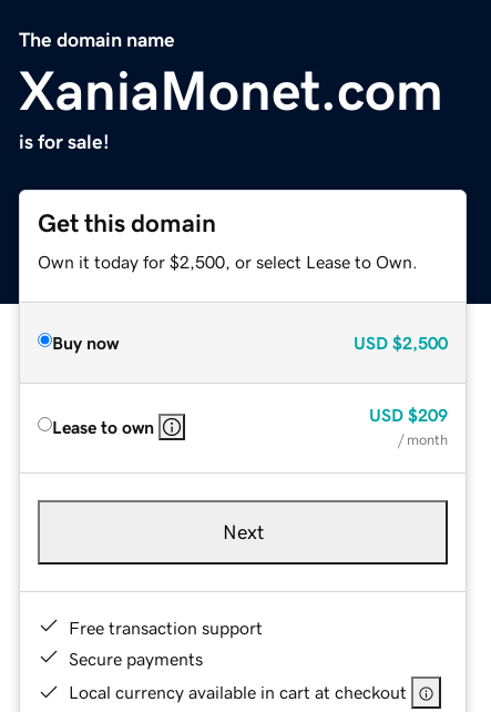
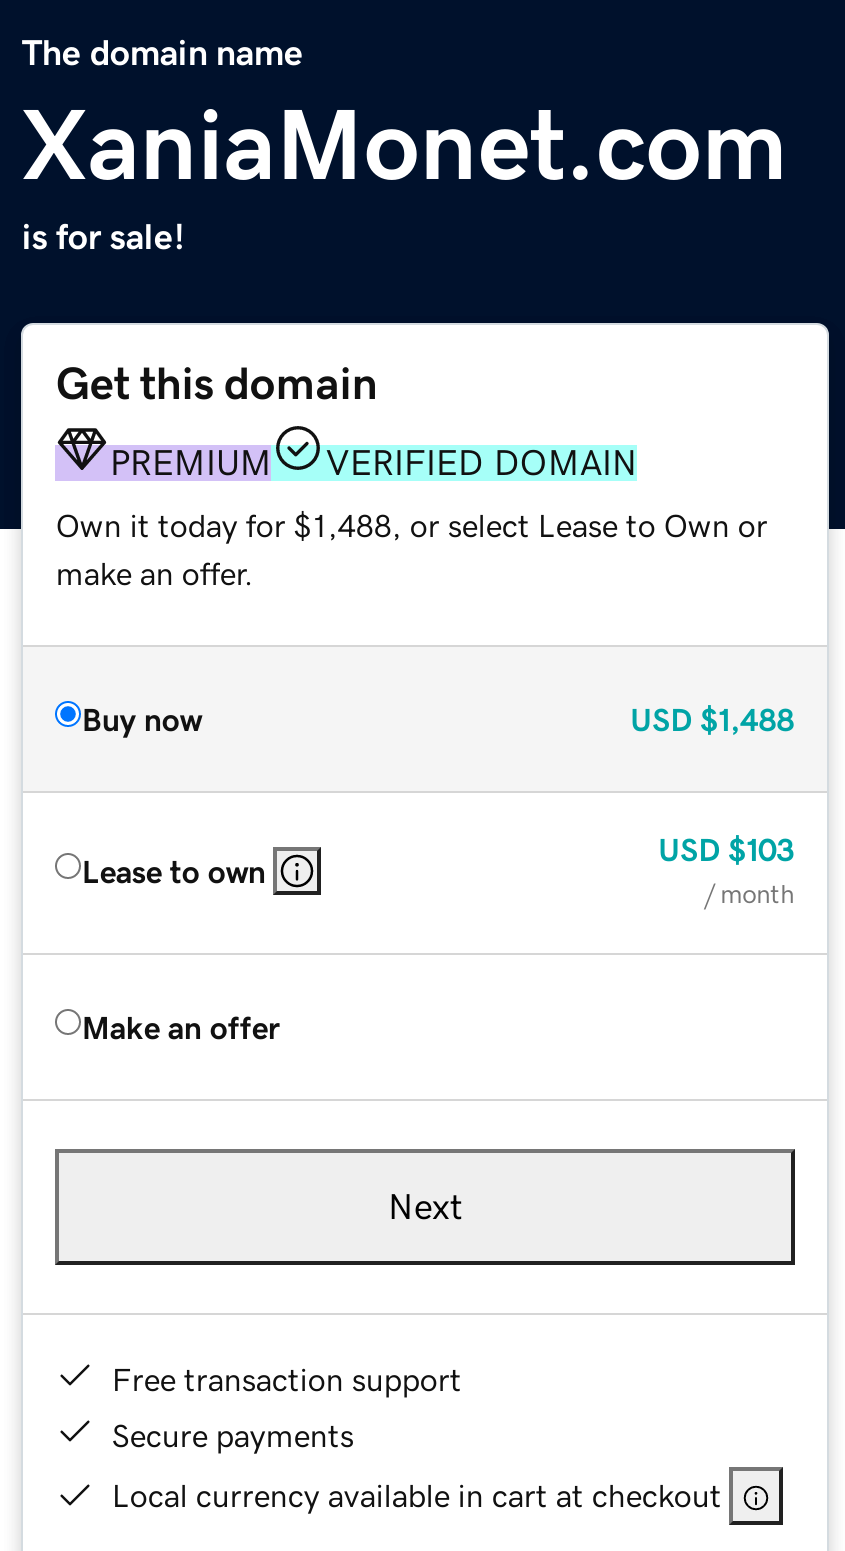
[38,252,418,270] Own it today for $2,500, or select Lease to Own. -> [56,444,768,588] PREMIUM | VERIFIED DOMAIN | Own it today for $1,488, or select Lease to Own or | make an offer.
[353,333,447,351] USD $2,500 -> [630,702,794,734] USD $1,488
[369,405,447,423] USD $209 -> [658,832,794,864] USD $103
none -> [82,1010,280,1042] Make an offer

